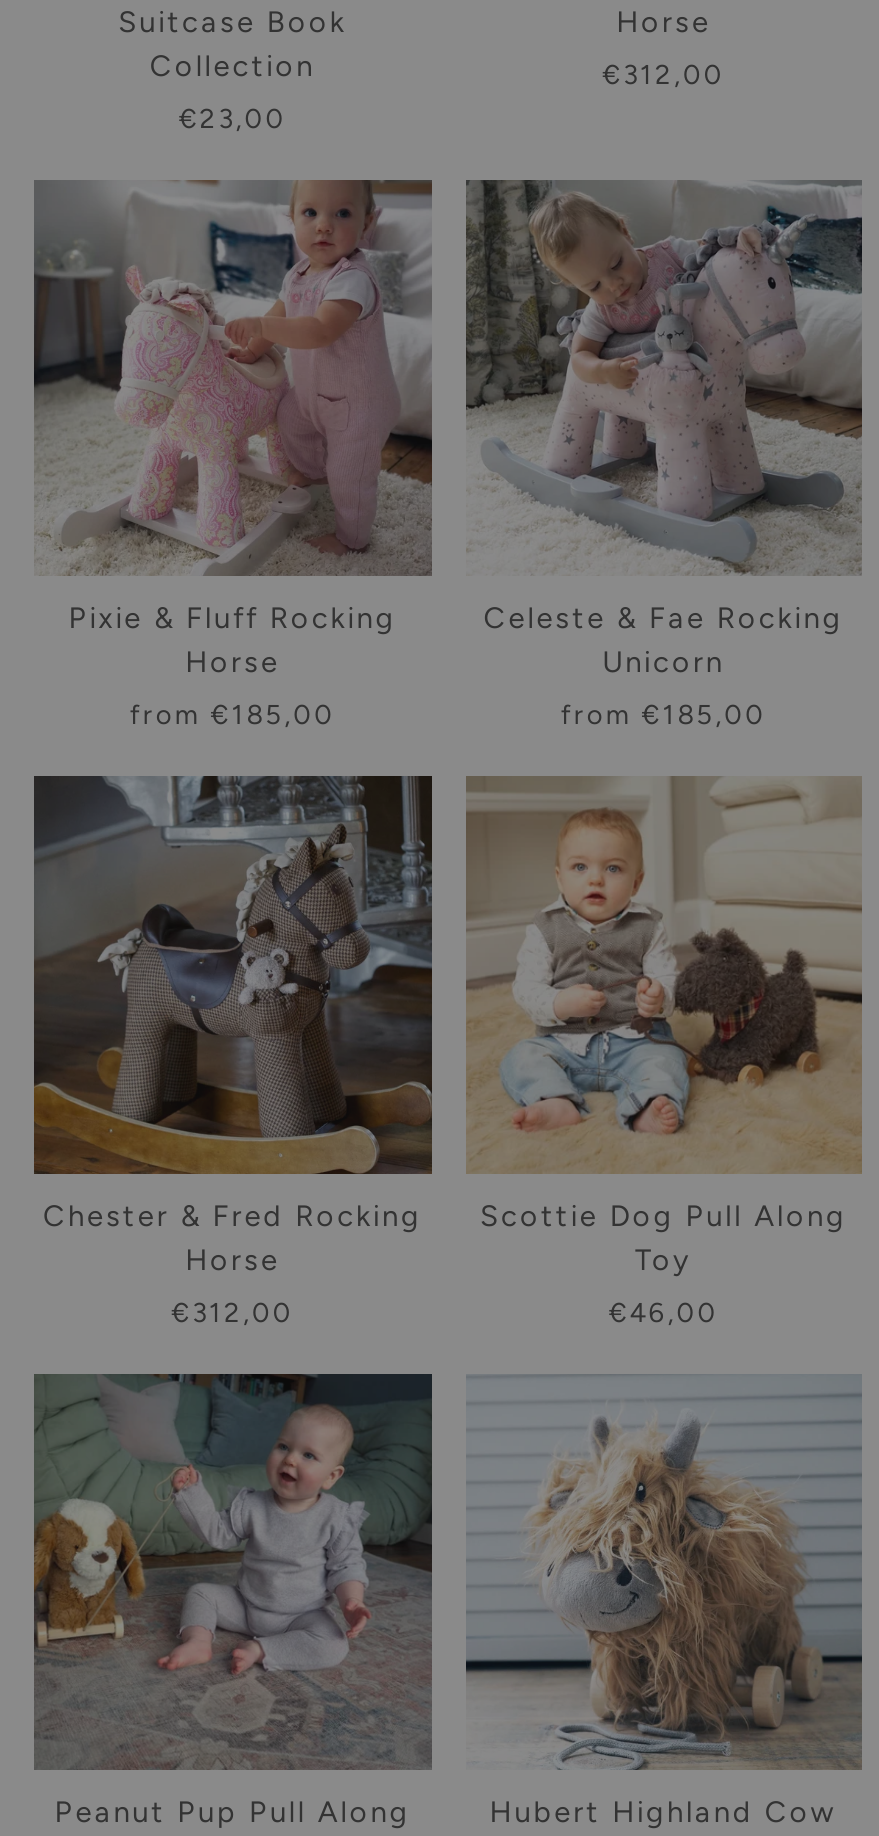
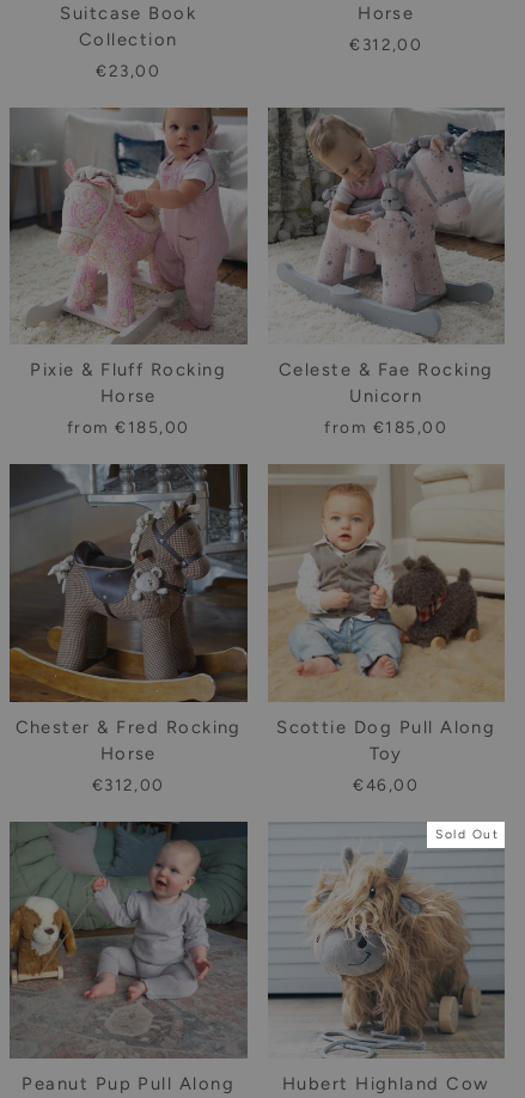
none -> [436,826,499,842] Sold Out

